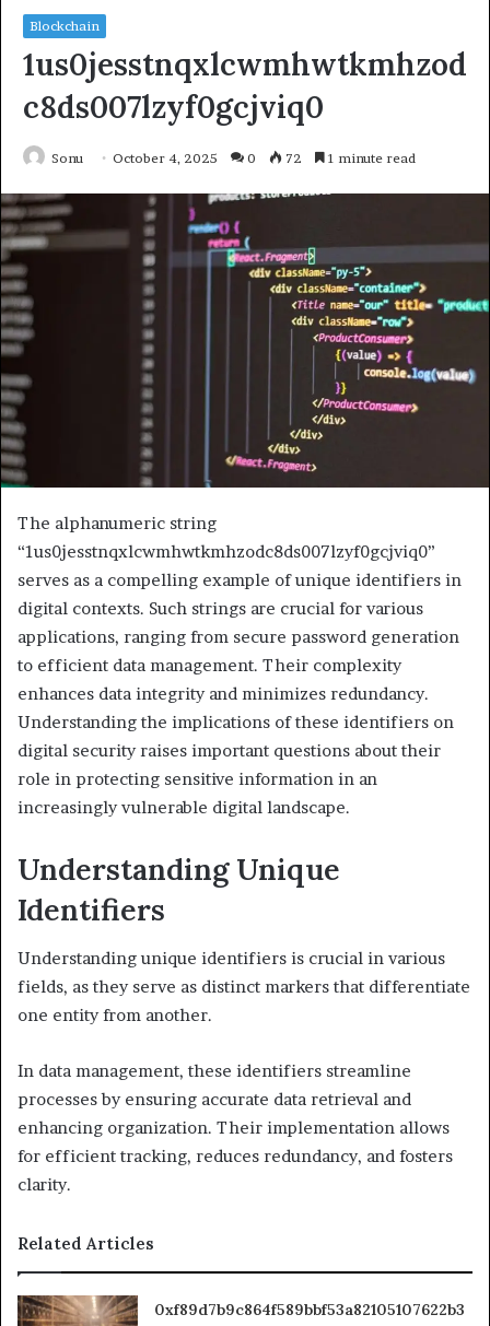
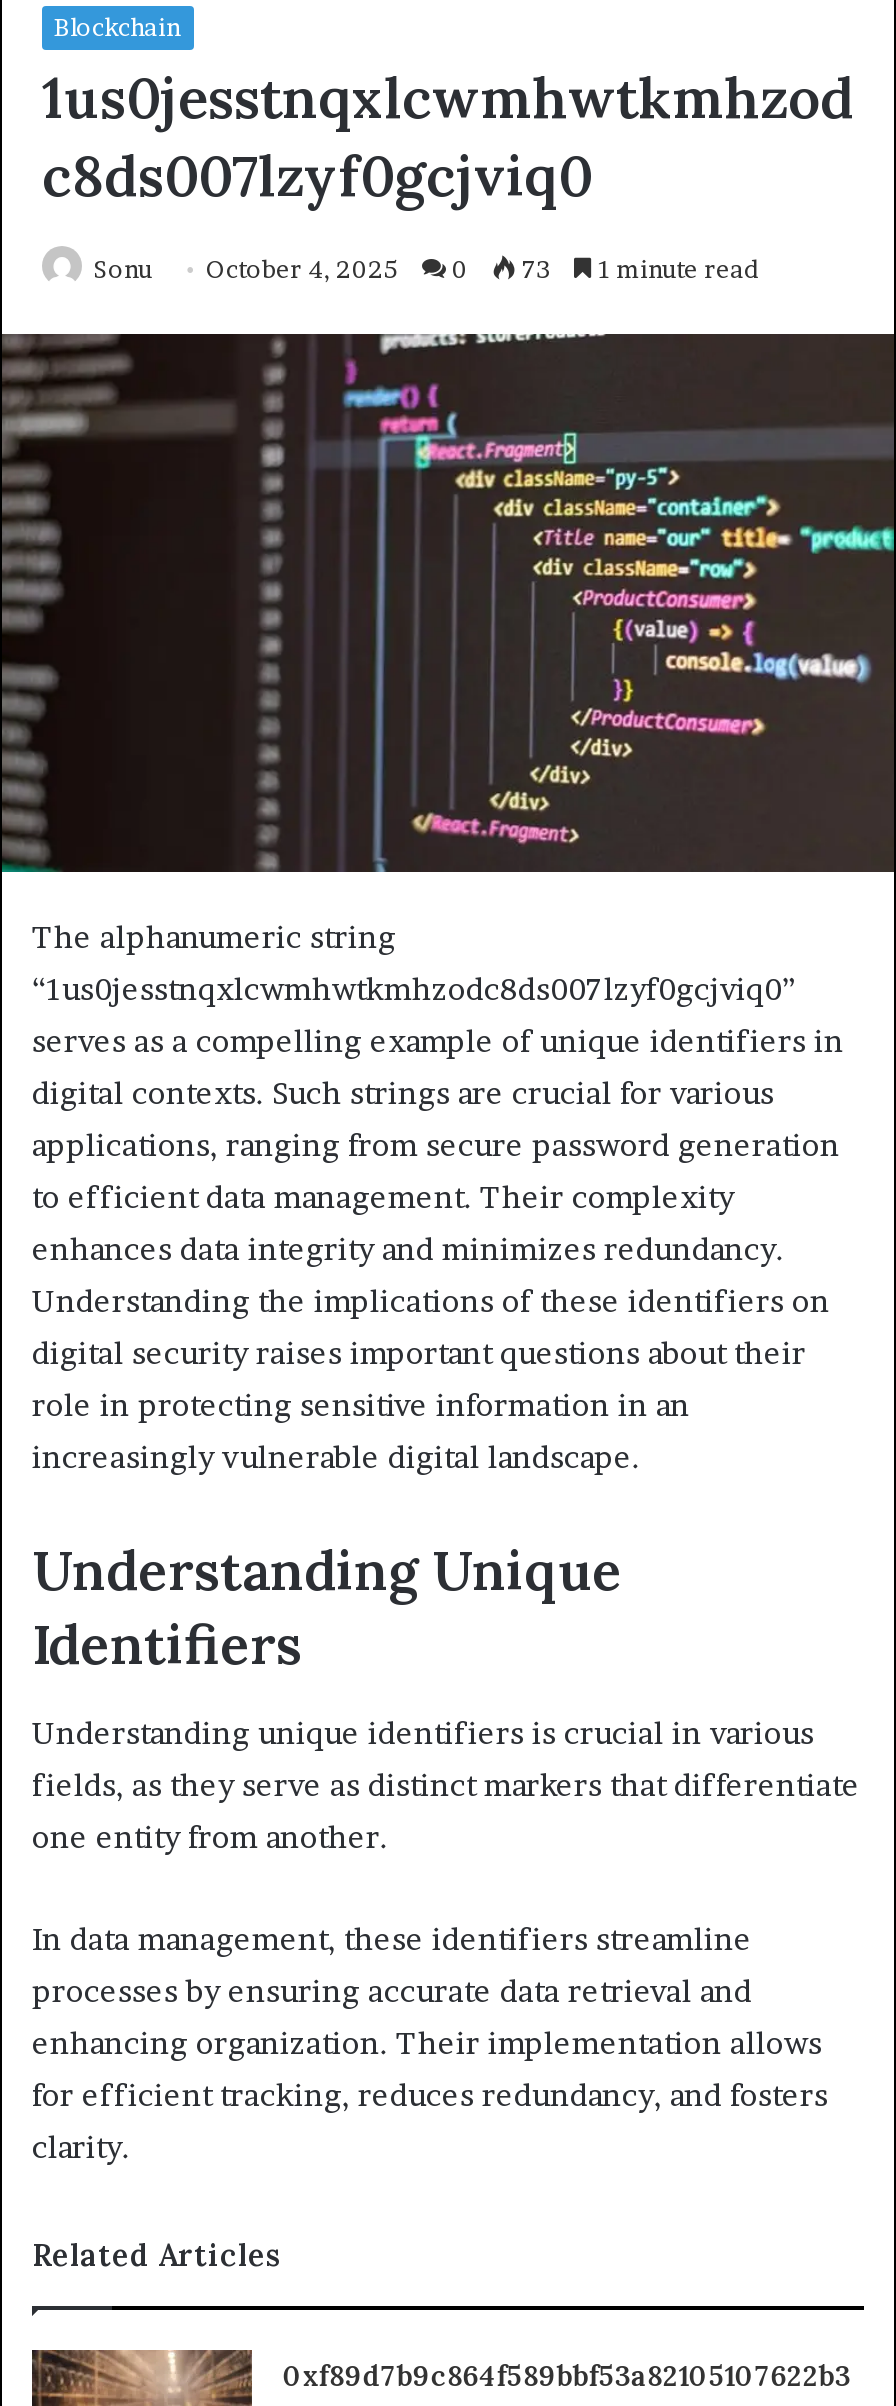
[51,150,416,166] Sonu October 4, 2025 0 72 1 minute read -> [94,254,758,284] Sonu October 4, 2025 0 73 1 minute read

